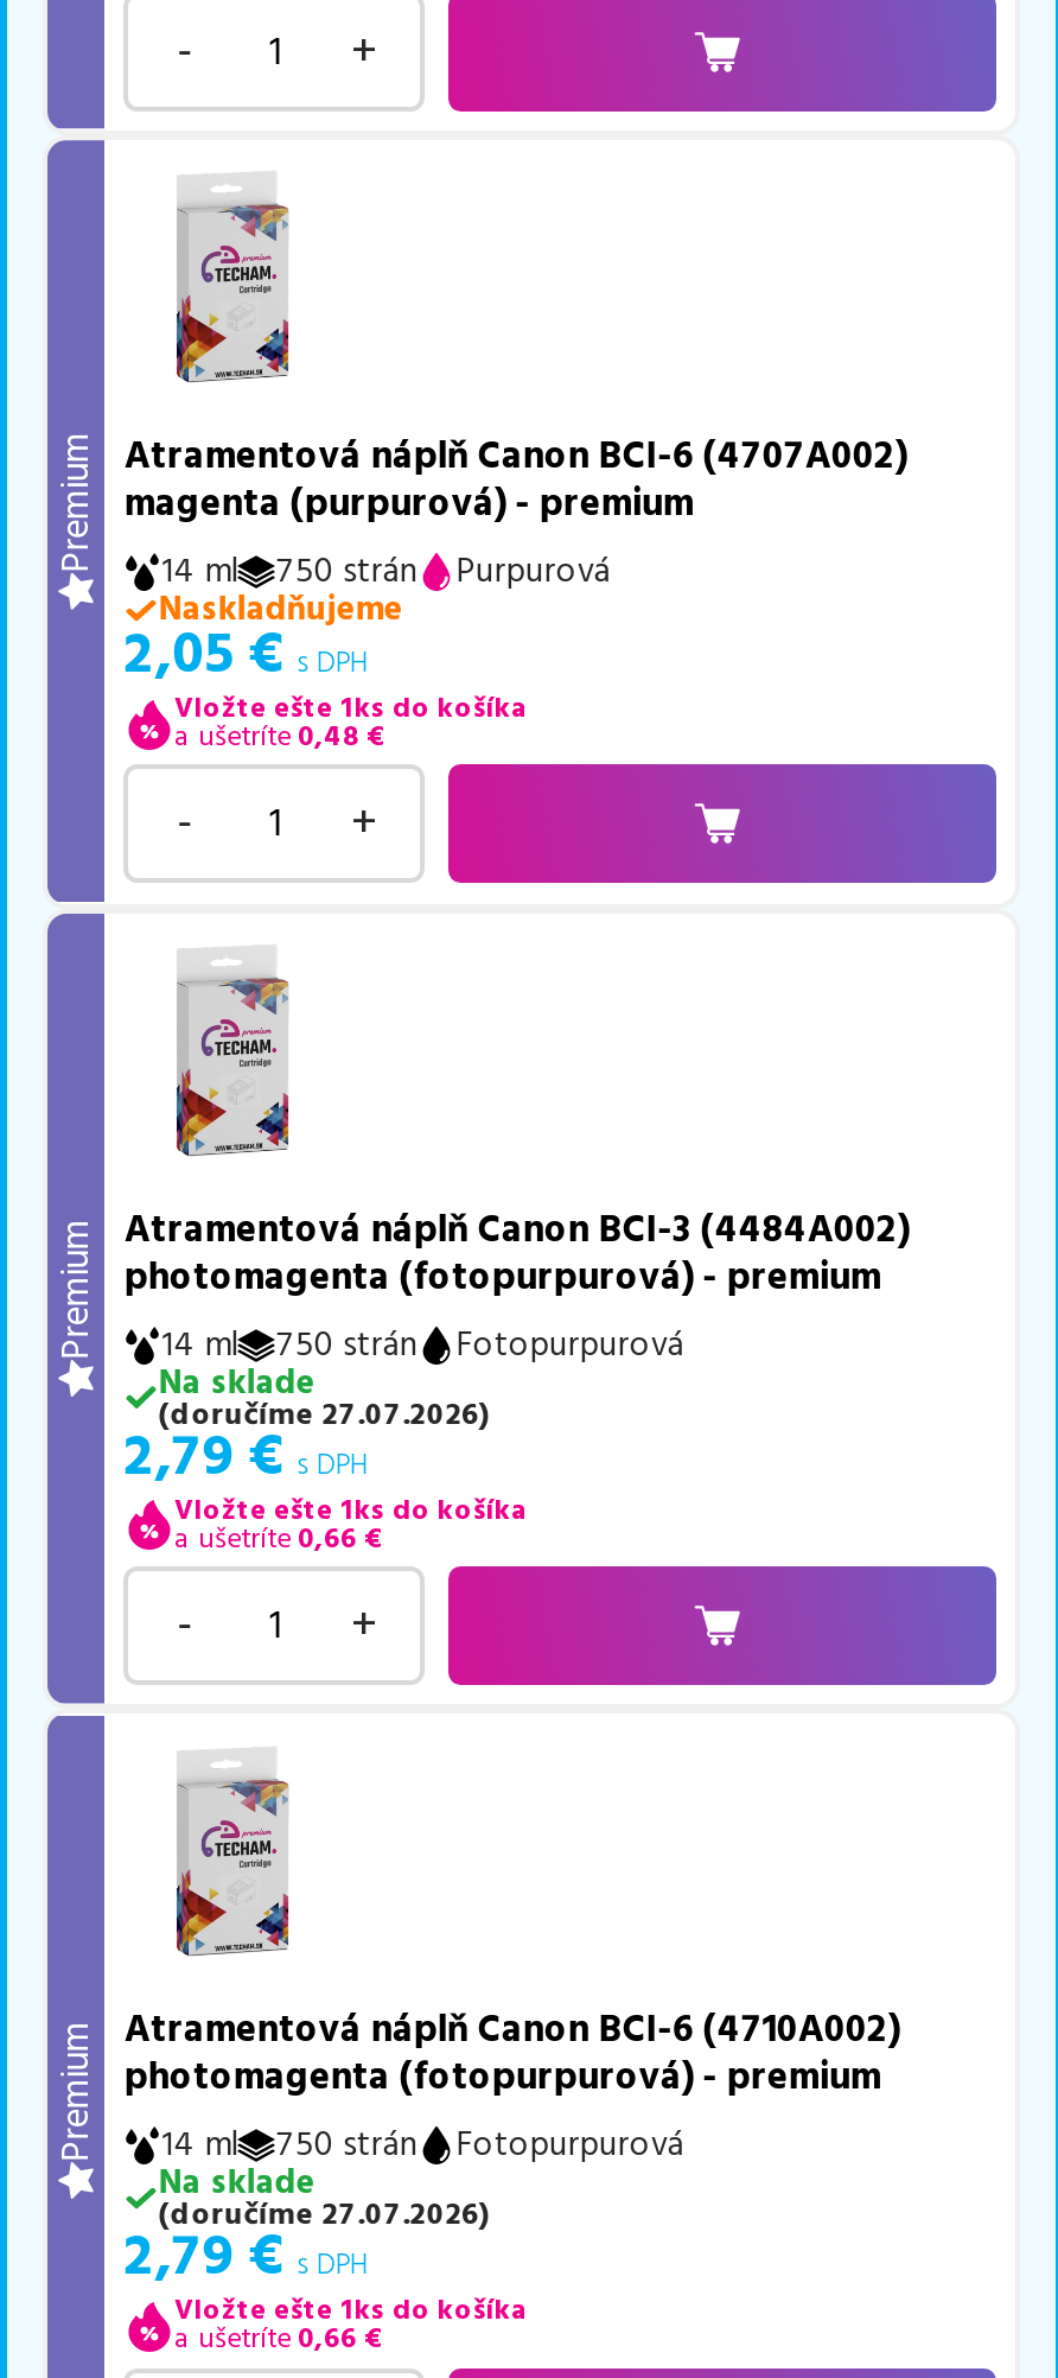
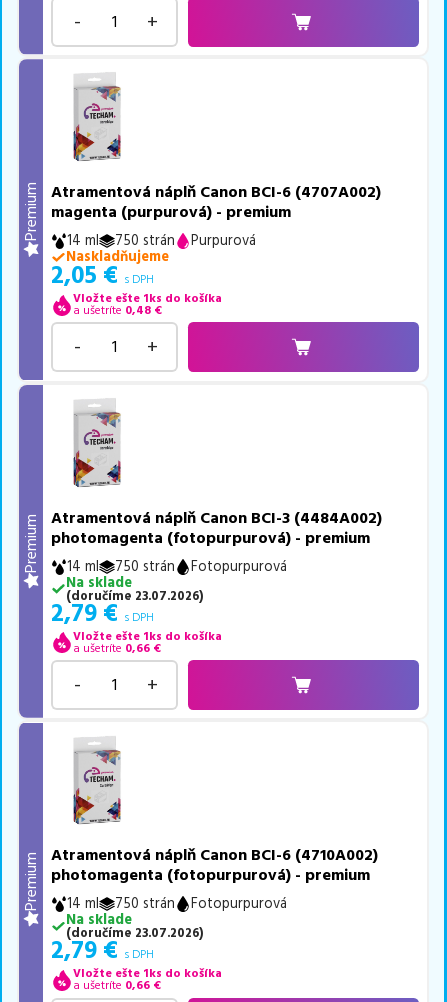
[158,1392,488,1435] (doručíme 27.07.2026) -> [66,587,203,605] (doručíme 23.07.2026)
[158,2193,488,2236] (doručíme 27.07.2026) -> [66,924,203,942] (doručíme 23.07.2026)

